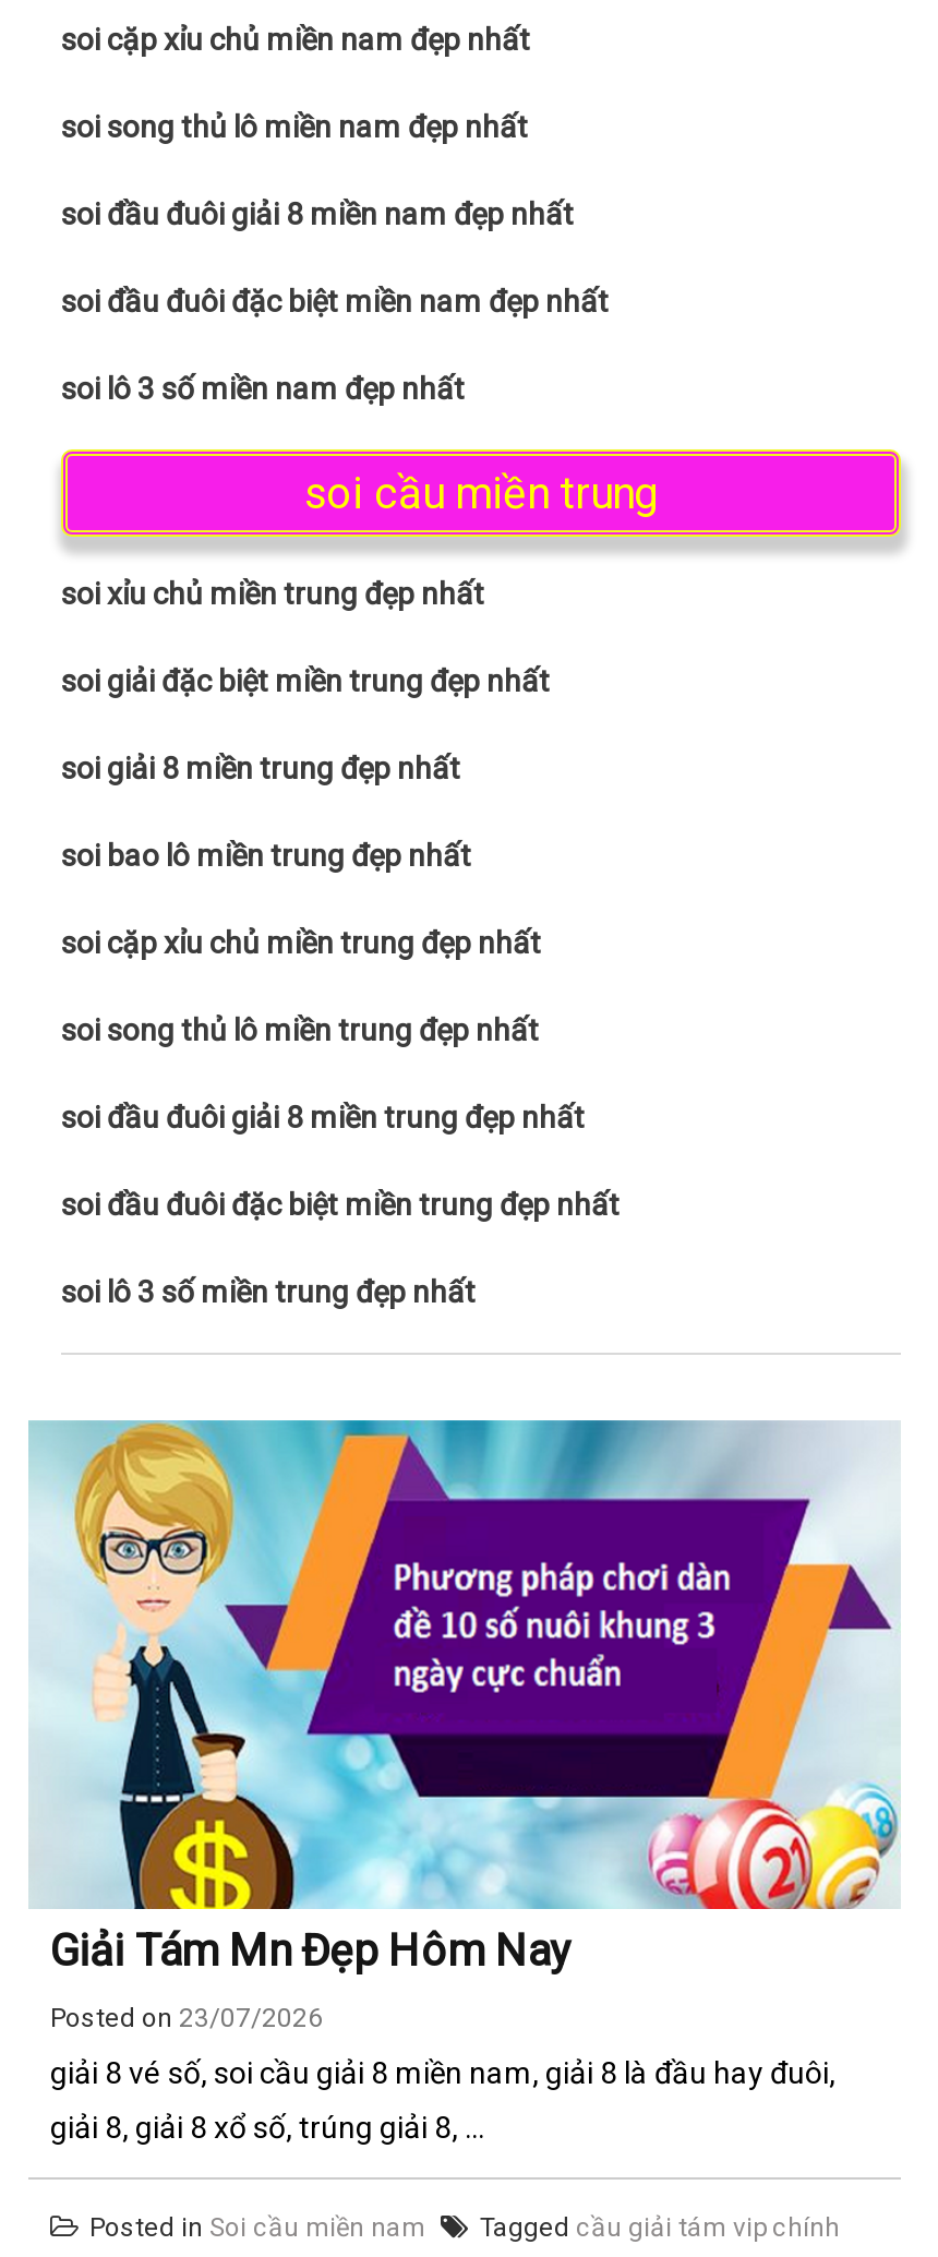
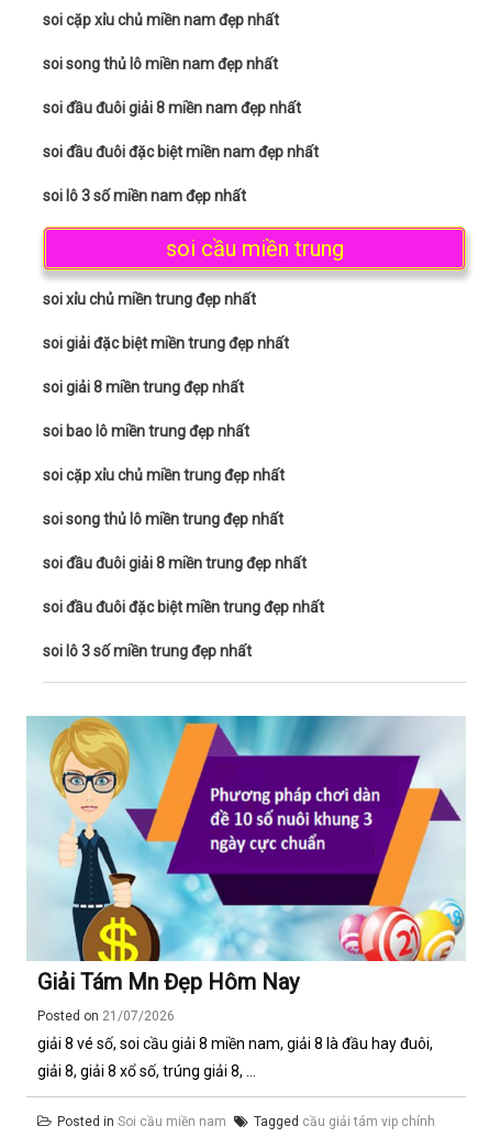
[50,2002,323,2032] Posted on 23/07/2026 -> [37,1008,175,1024] Posted on 21/07/2026

